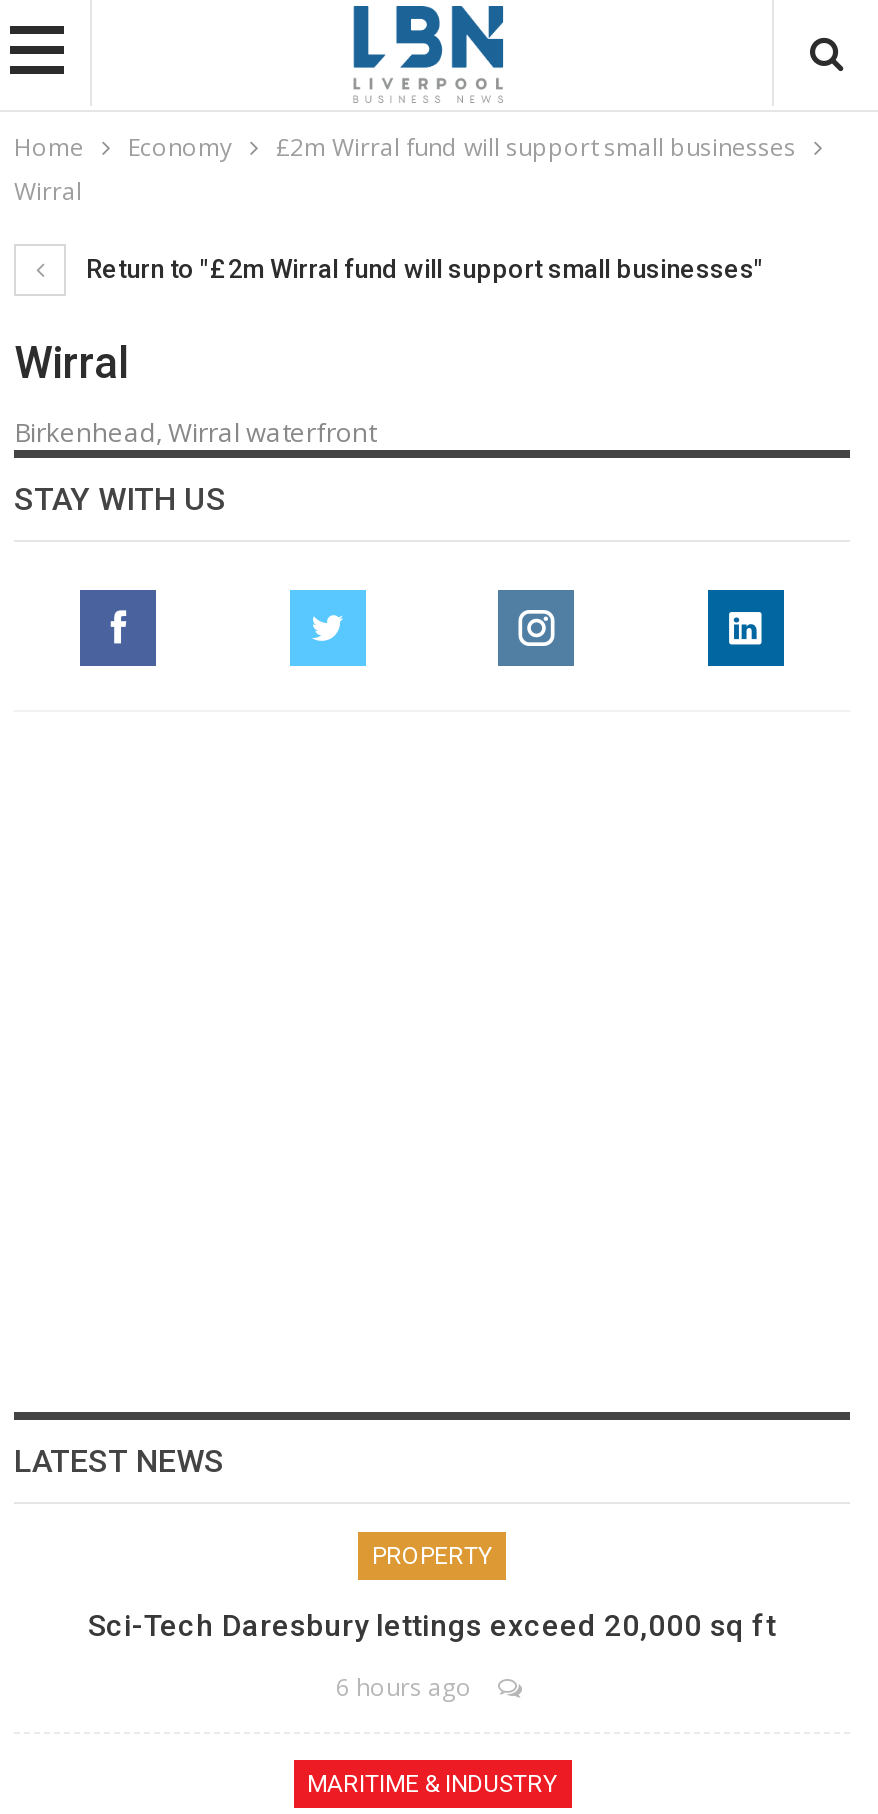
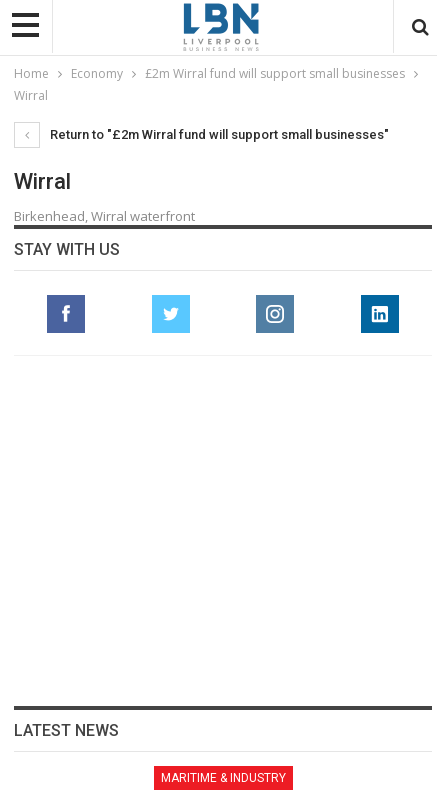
[88,1541,776,1703] PROPERTY | Sci-Tech Daresbury lettings exceed 20,000 sq ft | 6 hours ago -> none

